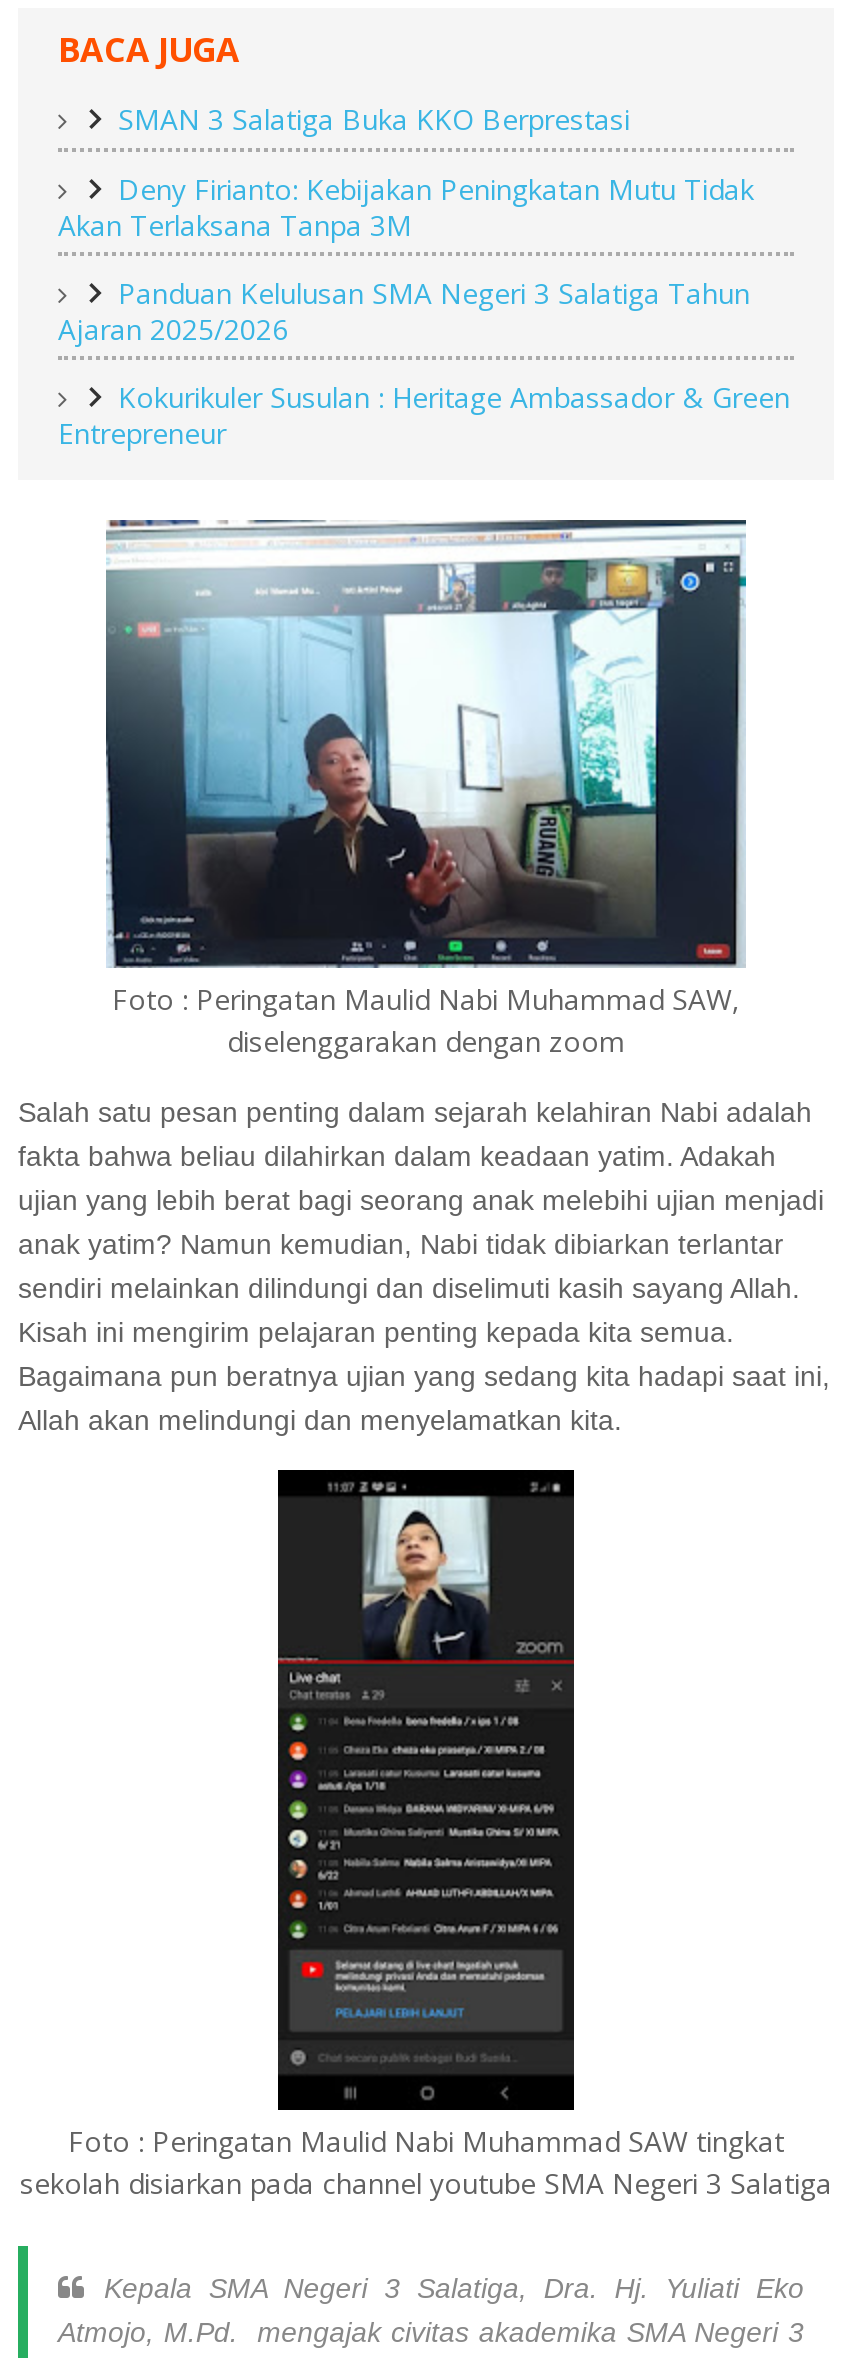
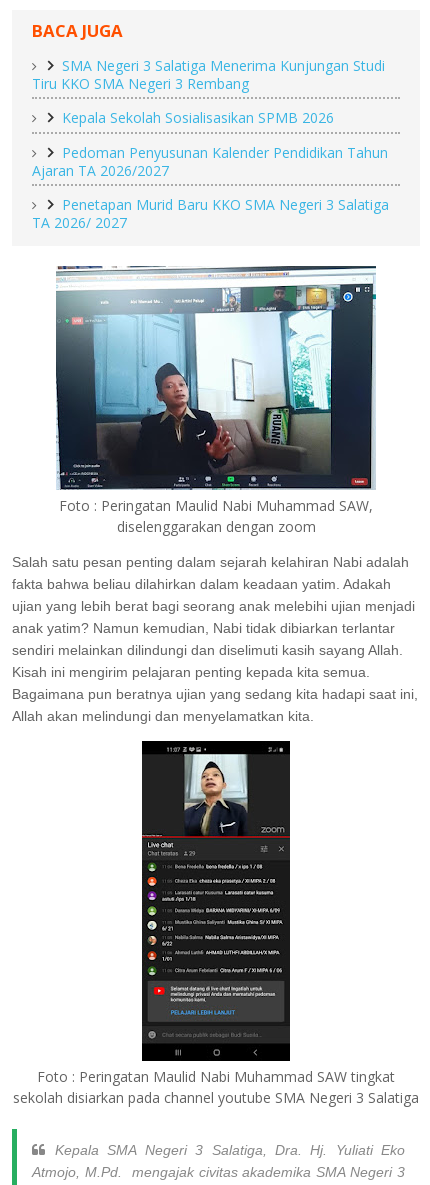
[118,101,630,139] SMAN 3 Salatiga Buka KKO Berprestasi -> [32,56,385,93] SMA Negeri 3 Salatiga Menerima Kunjungan Studi | Tiru KKO SMA Negeri 3 Rembang
[58,171,754,245] Deny Firianto: Kebijakan Peningkatan Mutu Tidak | Akan Terlaksana Tanpa 3M -> [62,108,334,127] Kepala Sekolah Sosialisasikan SPMB 2026
[58,275,750,349] Panduan Kelulusan SMA Negeri 3 Salatiga Tahun | Ajaran 2025/2026 -> [32,143,388,180] Pedoman Penyusunan Kalender Pendidikan Tahun | Ajaran TA 2026/2027
[58,379,790,453] Kokurikuler Susulan : Heritage Ambassador & Green | Entrepreneur -> [32,195,389,232] Penetapan Murid Baru KKO SMA Negeri 3 Salatiga | TA 2026/ 2027

